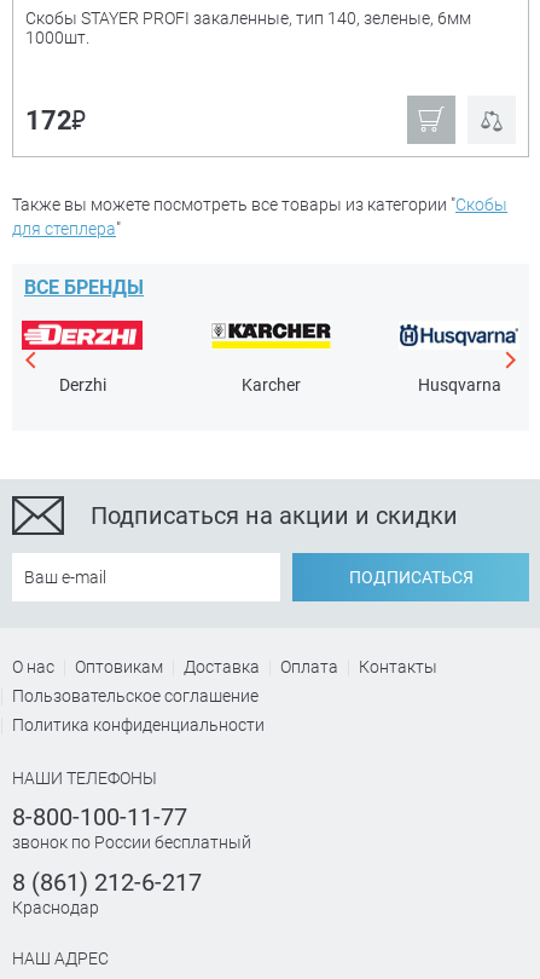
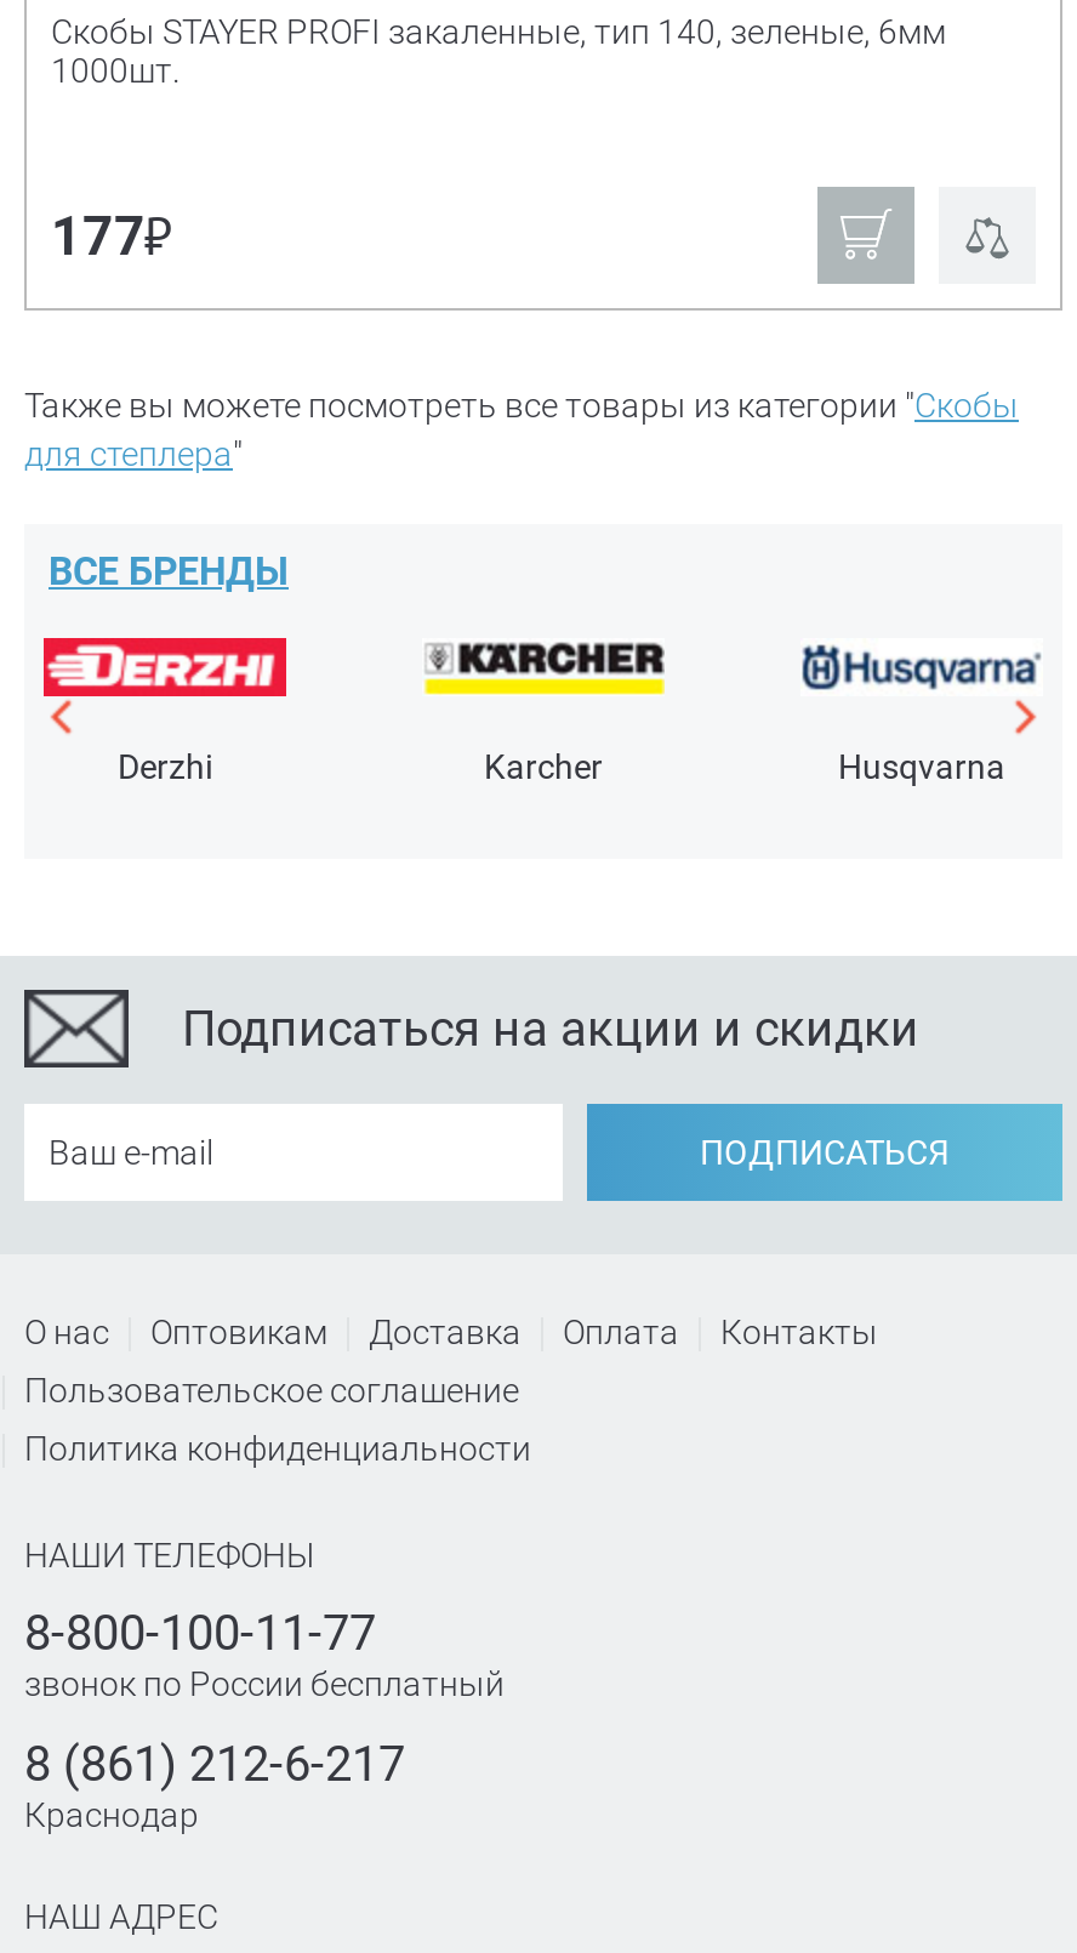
[25,103,86,137] 172₽ -> [51,201,172,269] 177₽

